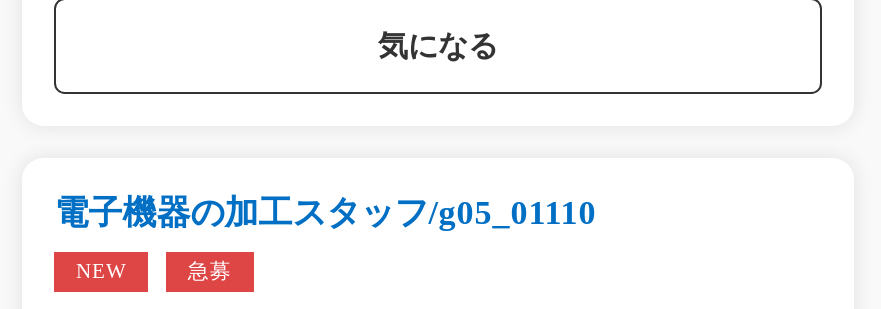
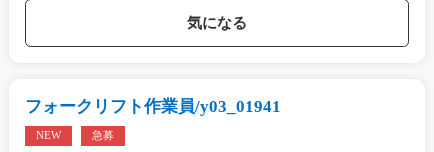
[54,194,596,232] 電子機器の加工スタッフ/g05_01110 -> [25,97,281,116] フォークリフト作業員/y03_01941

